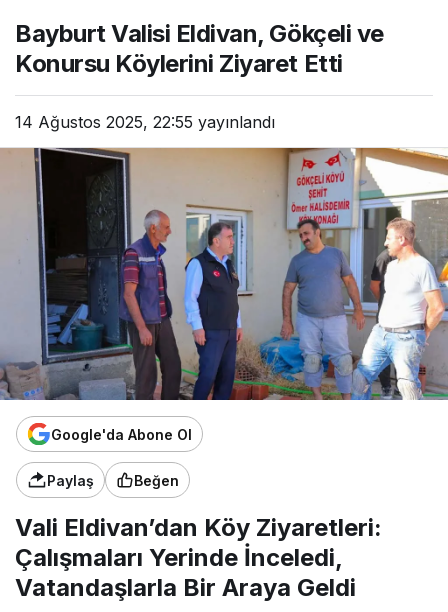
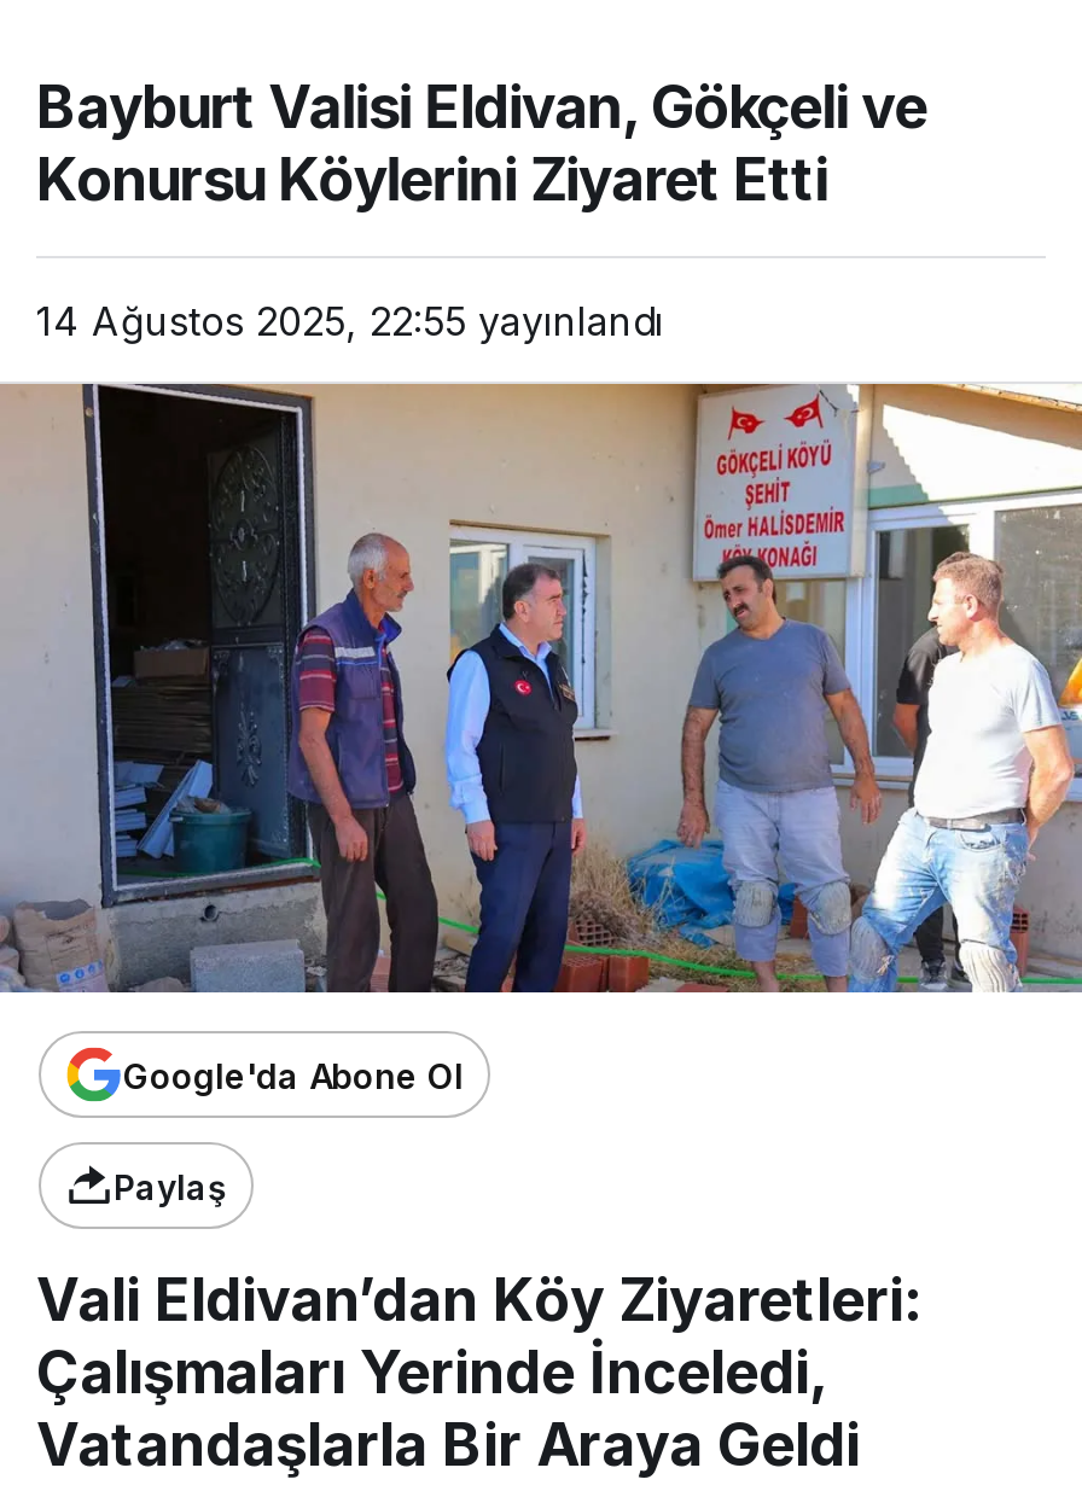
[134,471,179,488] Beğen -> none

